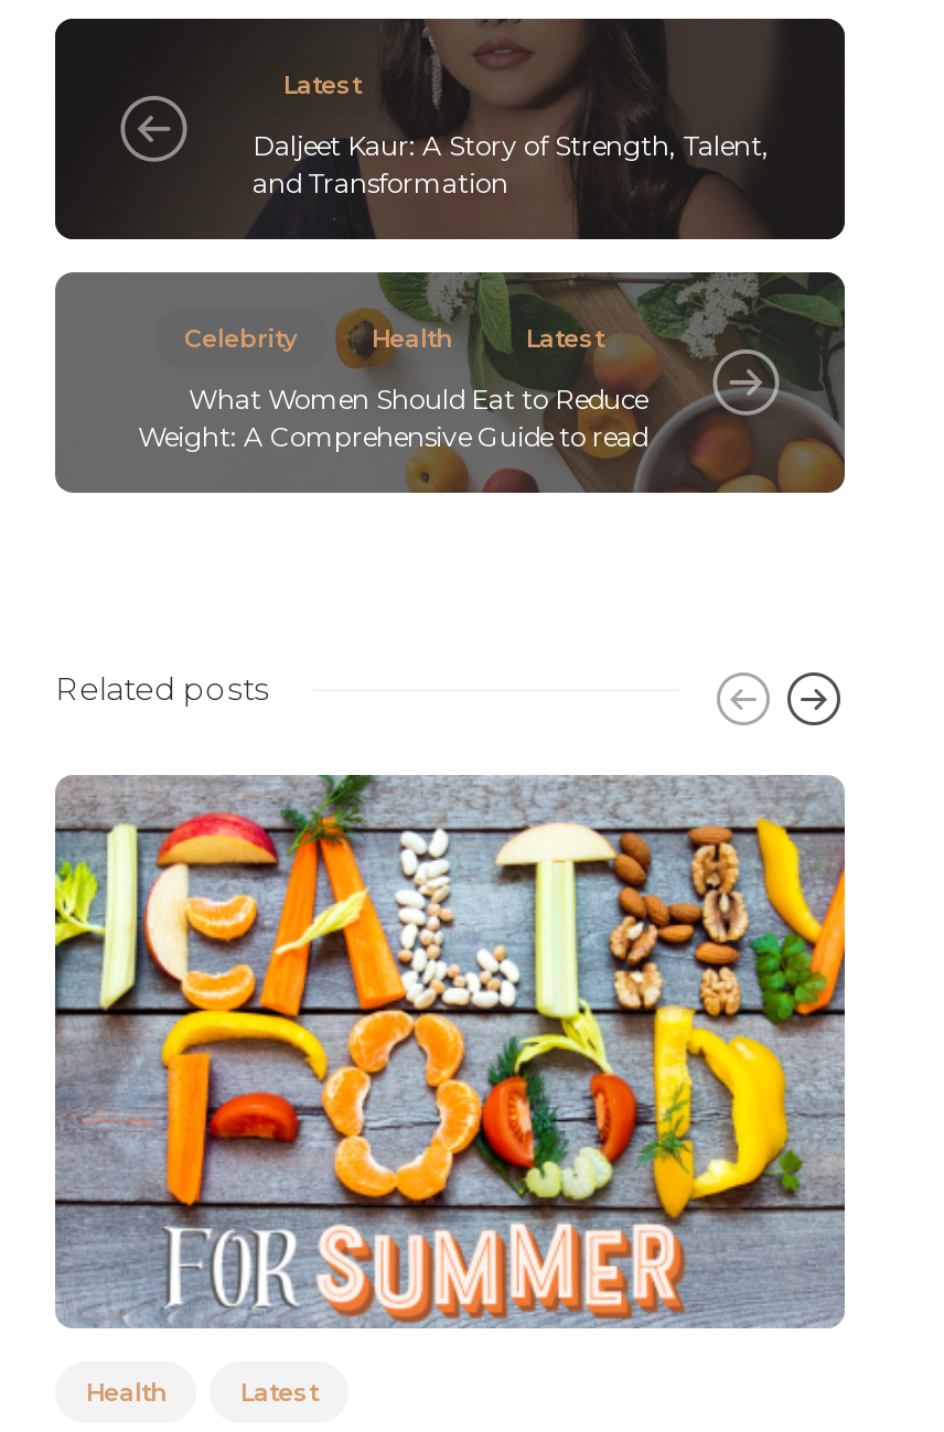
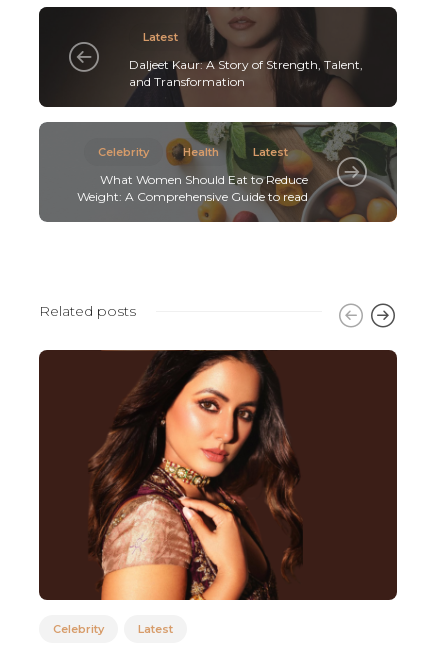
[53,775,847,1406] [image] | Health -> [38,349,398,636] [image] | Celebrity

